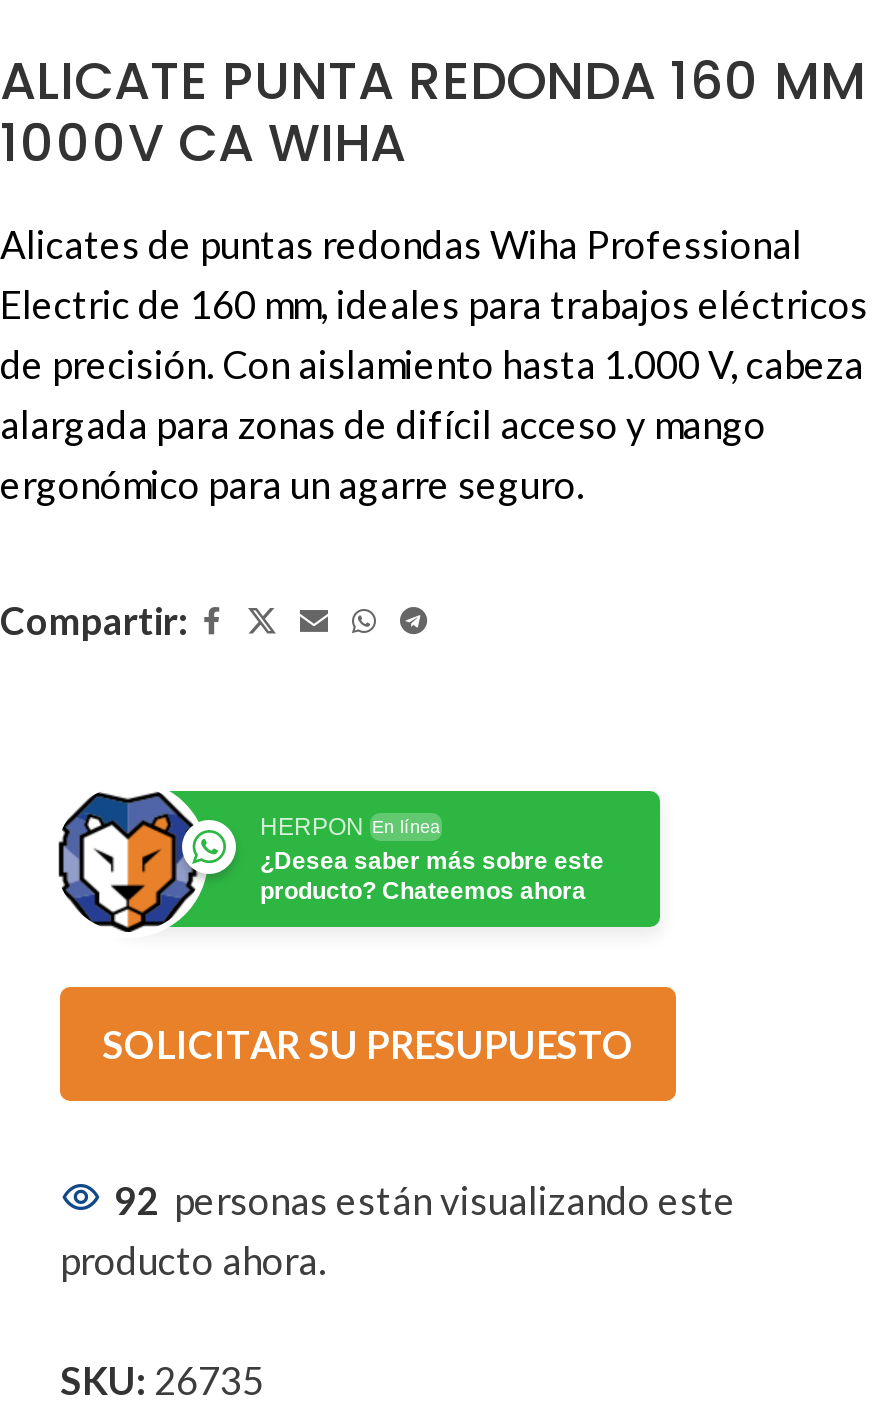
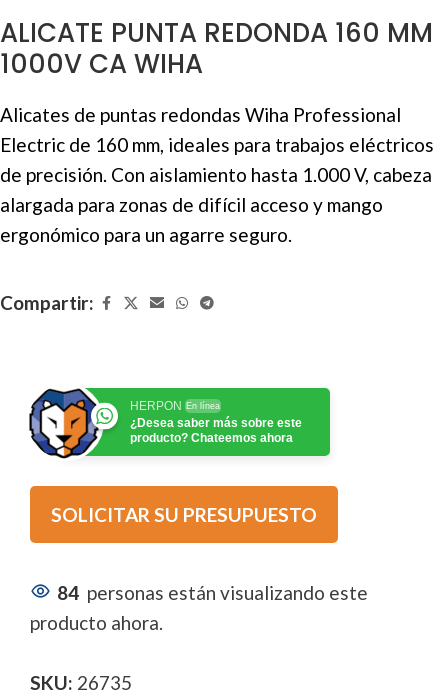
[114,1177,736,1223] 92 personas están visualizando este -> [57,581,368,604] 84 personas están visualizando este

